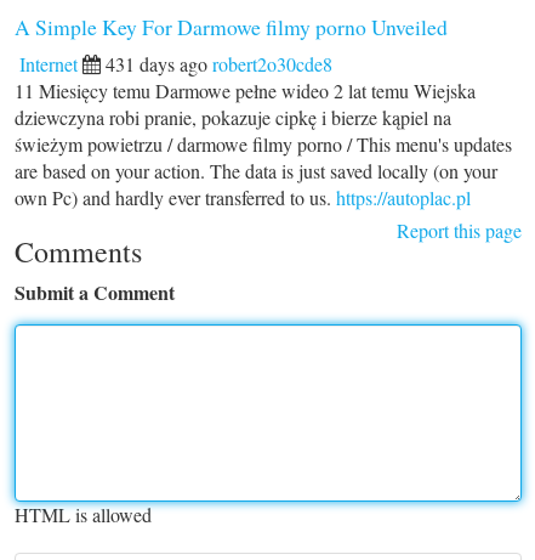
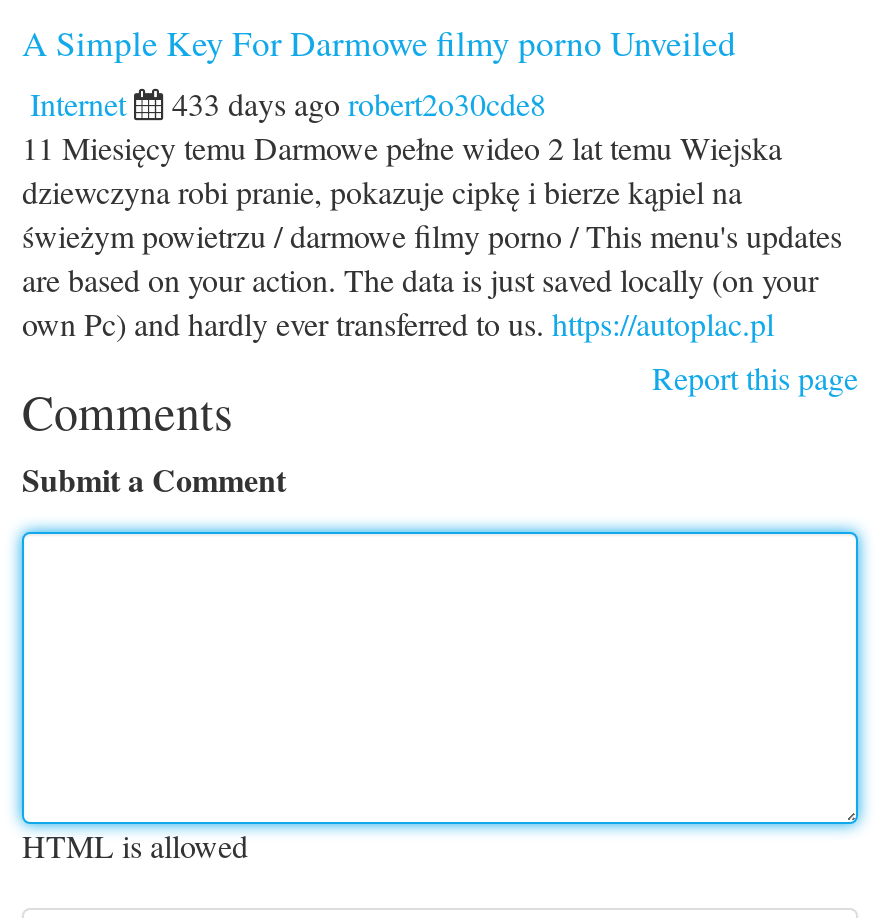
[106,51,332,77] 431 days ago robert2o30cde8 -> [172,82,546,124] 433 days ago robert2o30cde8

